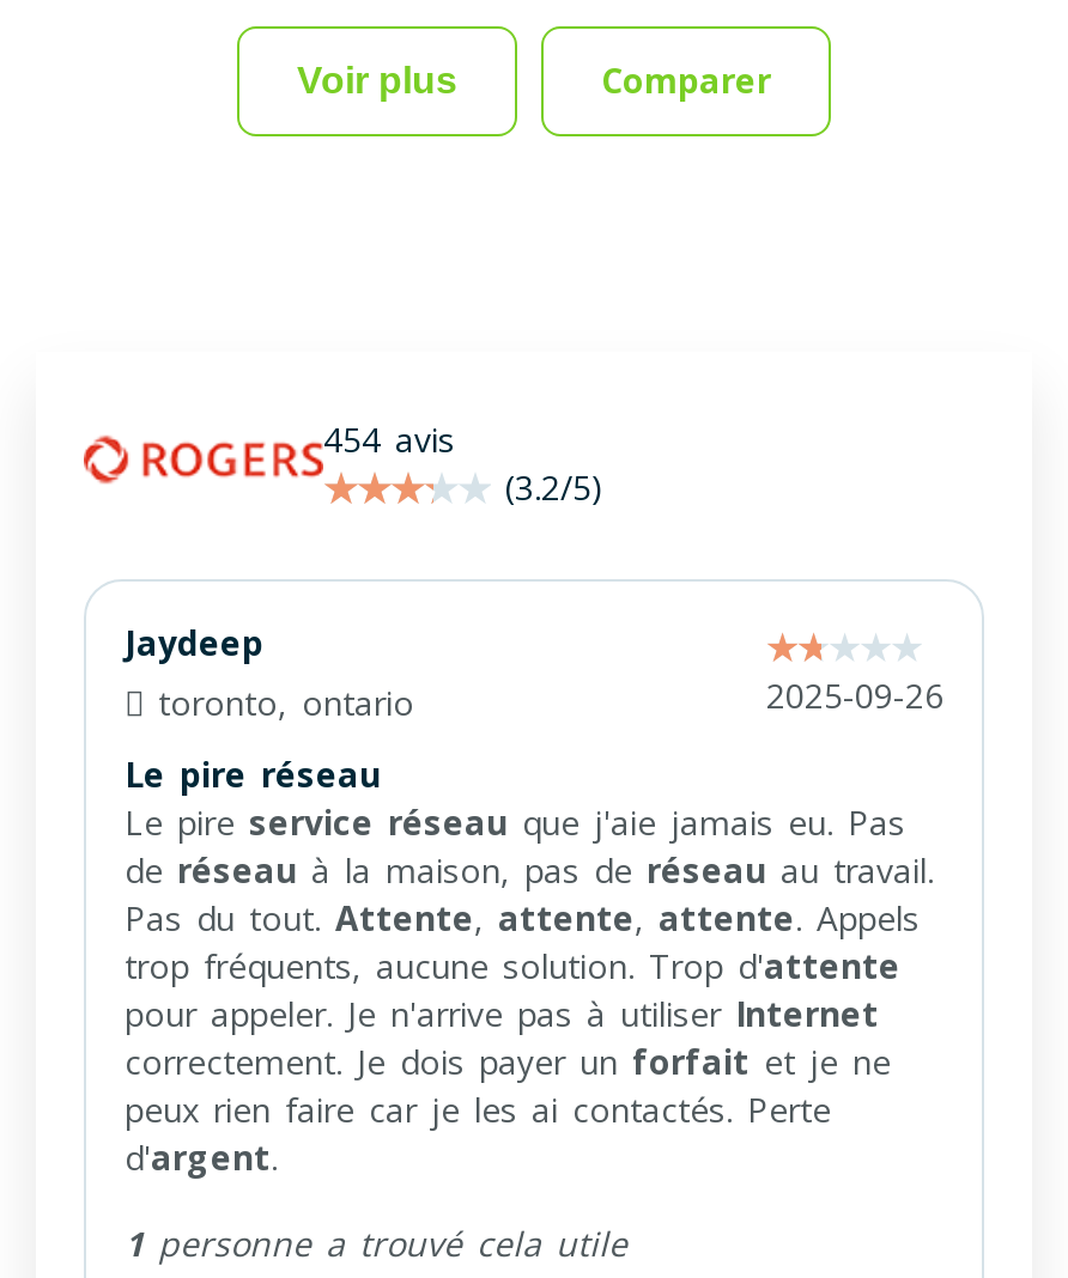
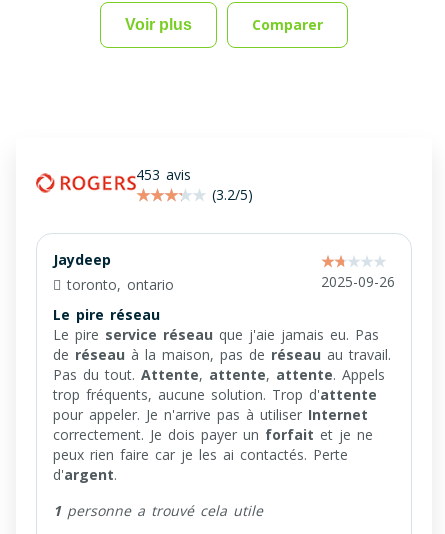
[323,415,455,461] 454 avis -> [136,165,191,184] 453 avis

